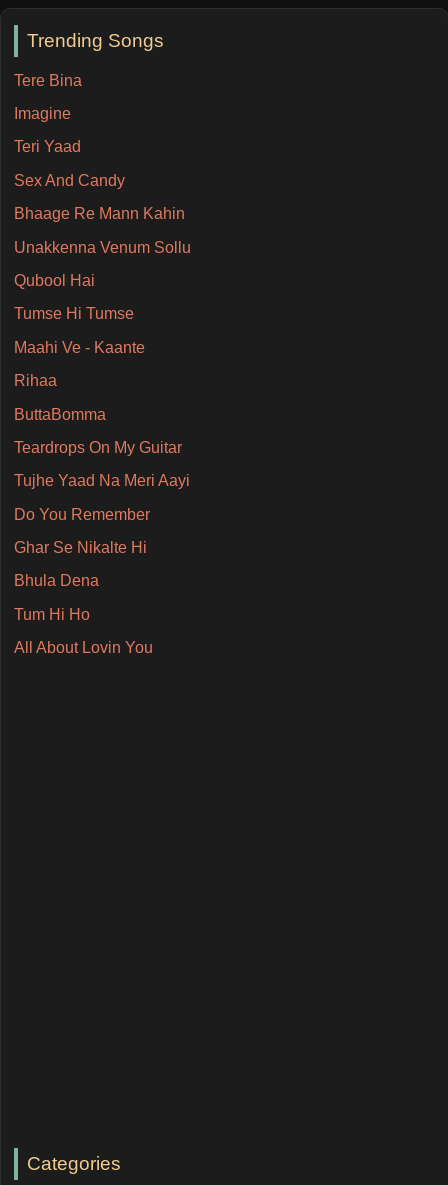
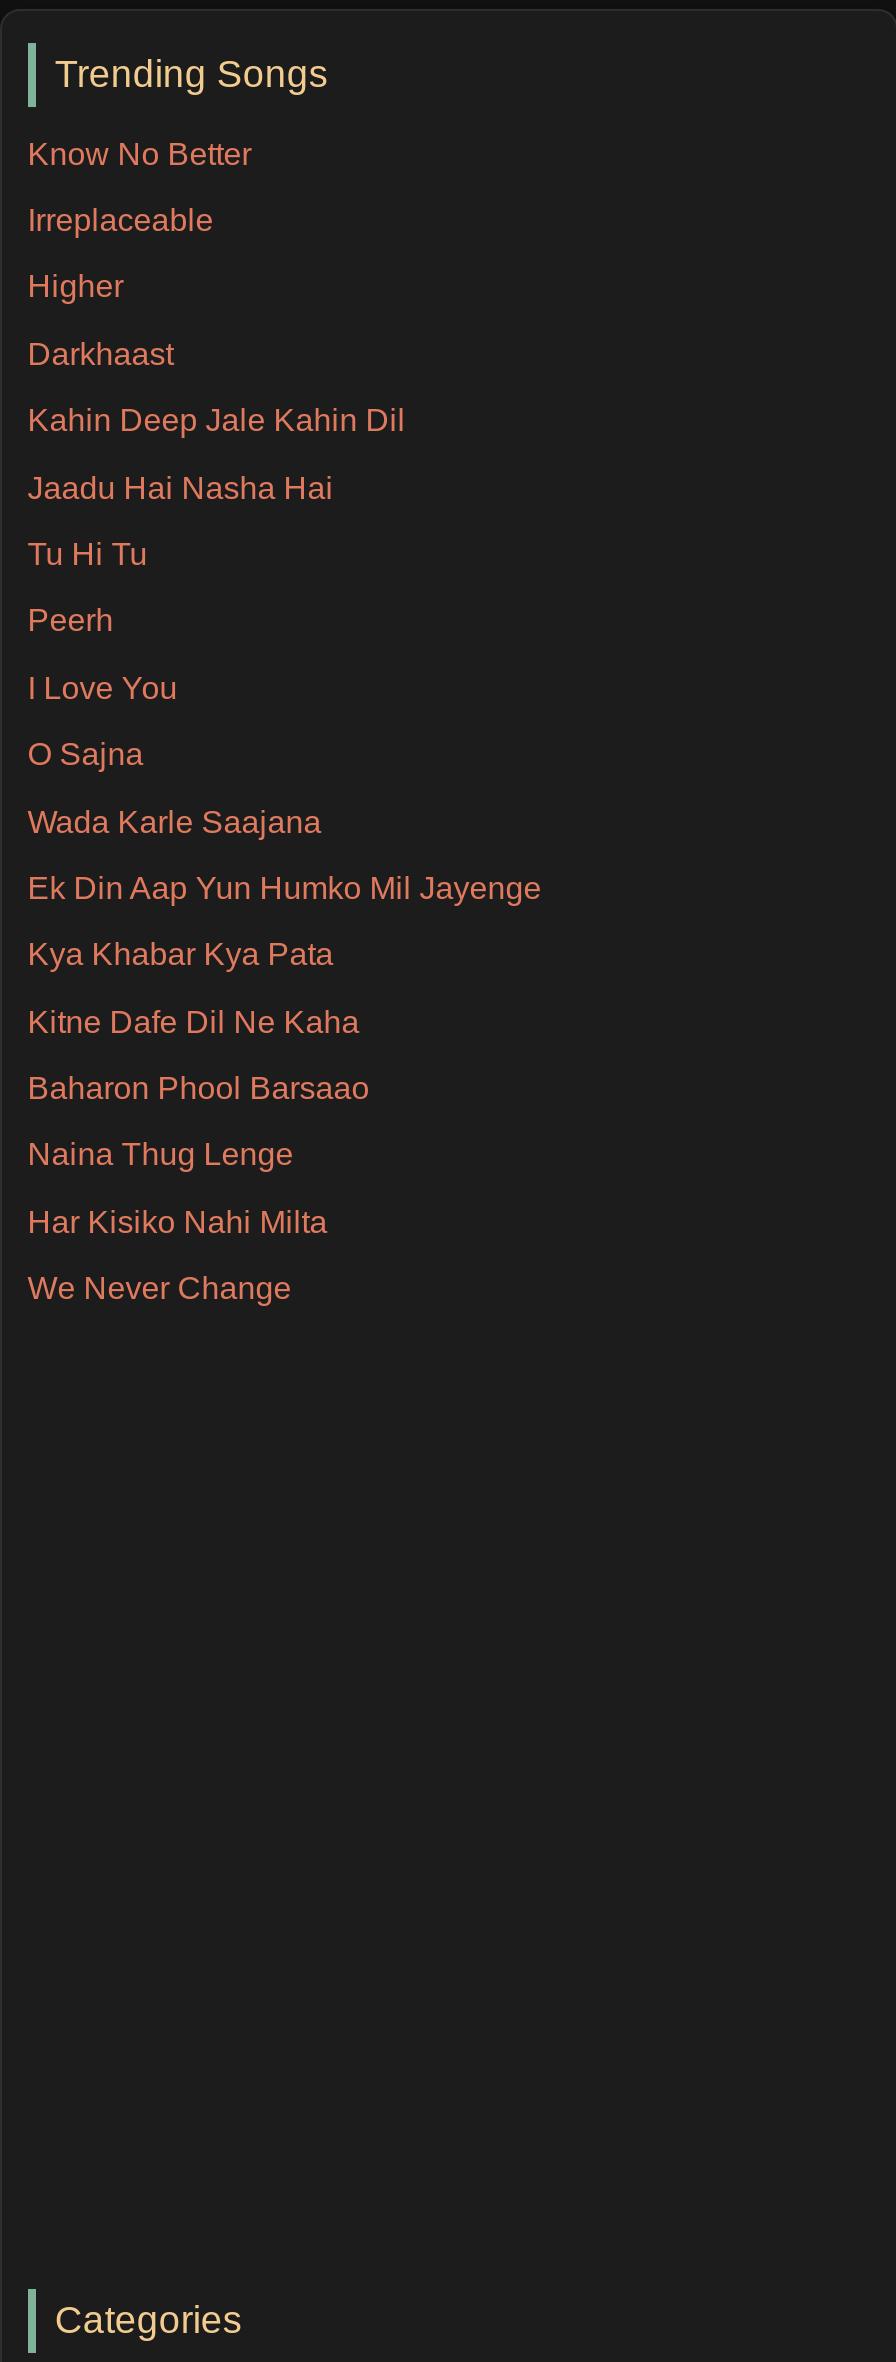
[14,72,82,89] Tere Bina -> [28,136,252,170] Know No Better
[14,105,71,122] Imagine -> [28,203,214,237] Irreplaceable
[14,138,81,155] Teri Yaad -> [28,270,124,304] Higher
[14,172,125,189] Sex And Candy -> [28,337,174,371] Darkhaast
[14,205,185,222] Bhaage Re Mann Kahin -> [28,403,406,437] Kahin Deep Jale Kahin Dil
[14,238,191,255] Unakkenna Venum Sollu -> [28,470,334,504] Jaadu Hai Nasha Hai
[14,272,95,289] Qubool Hai -> [28,537,148,571] Tu Hi Tu
[14,305,134,322] Tumse Hi Tumse -> [28,604,114,638] Peerh
[14,339,145,356] Maahi Ve - Kaante -> [28,670,178,704] I Love You
[14,372,57,389] Rihaa -> [28,737,144,771] O Sajna
[14,405,106,422] ButtaBomma -> [28,804,322,838] Wada Karle Saajana
[14,439,182,456] Teardrops On My Guitar -> [28,871,542,905] Ek Din Aap Yun Humko Mil Jayenge
[14,472,190,489] Tujhe Yaad Na Meri Aayi -> [28,938,334,972] Kya Khabar Kya Pata
[14,506,150,523] Do You Remember -> [28,1004,360,1038] Kitne Dafe Dil Ne Kaha
[14,539,147,556] Ghar Se Nikalte Hi -> [28,1071,370,1105] Baharon Phool Barsaao
[14,572,99,589] Bhula Dena -> [28,1138,294,1172] Naina Thug Lenge
[14,606,90,623] Tum Hi Ho -> [28,1205,328,1239] Har Kisiko Nahi Milta
[14,639,153,656] All About Lovin You -> [28,1271,292,1305] We Never Change

